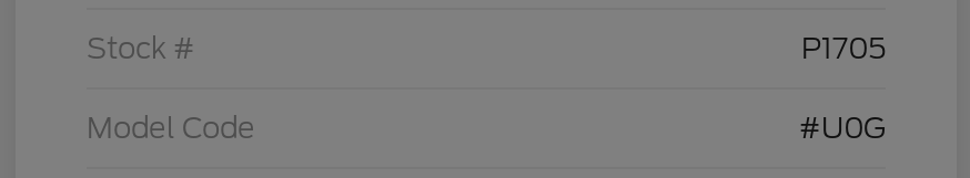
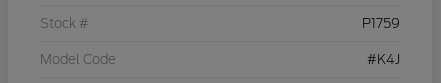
[801,32,886,65] P1705 -> [362,16,400,31] P1759
[799,111,886,144] #U0G -> [367,52,400,67] #K4J

